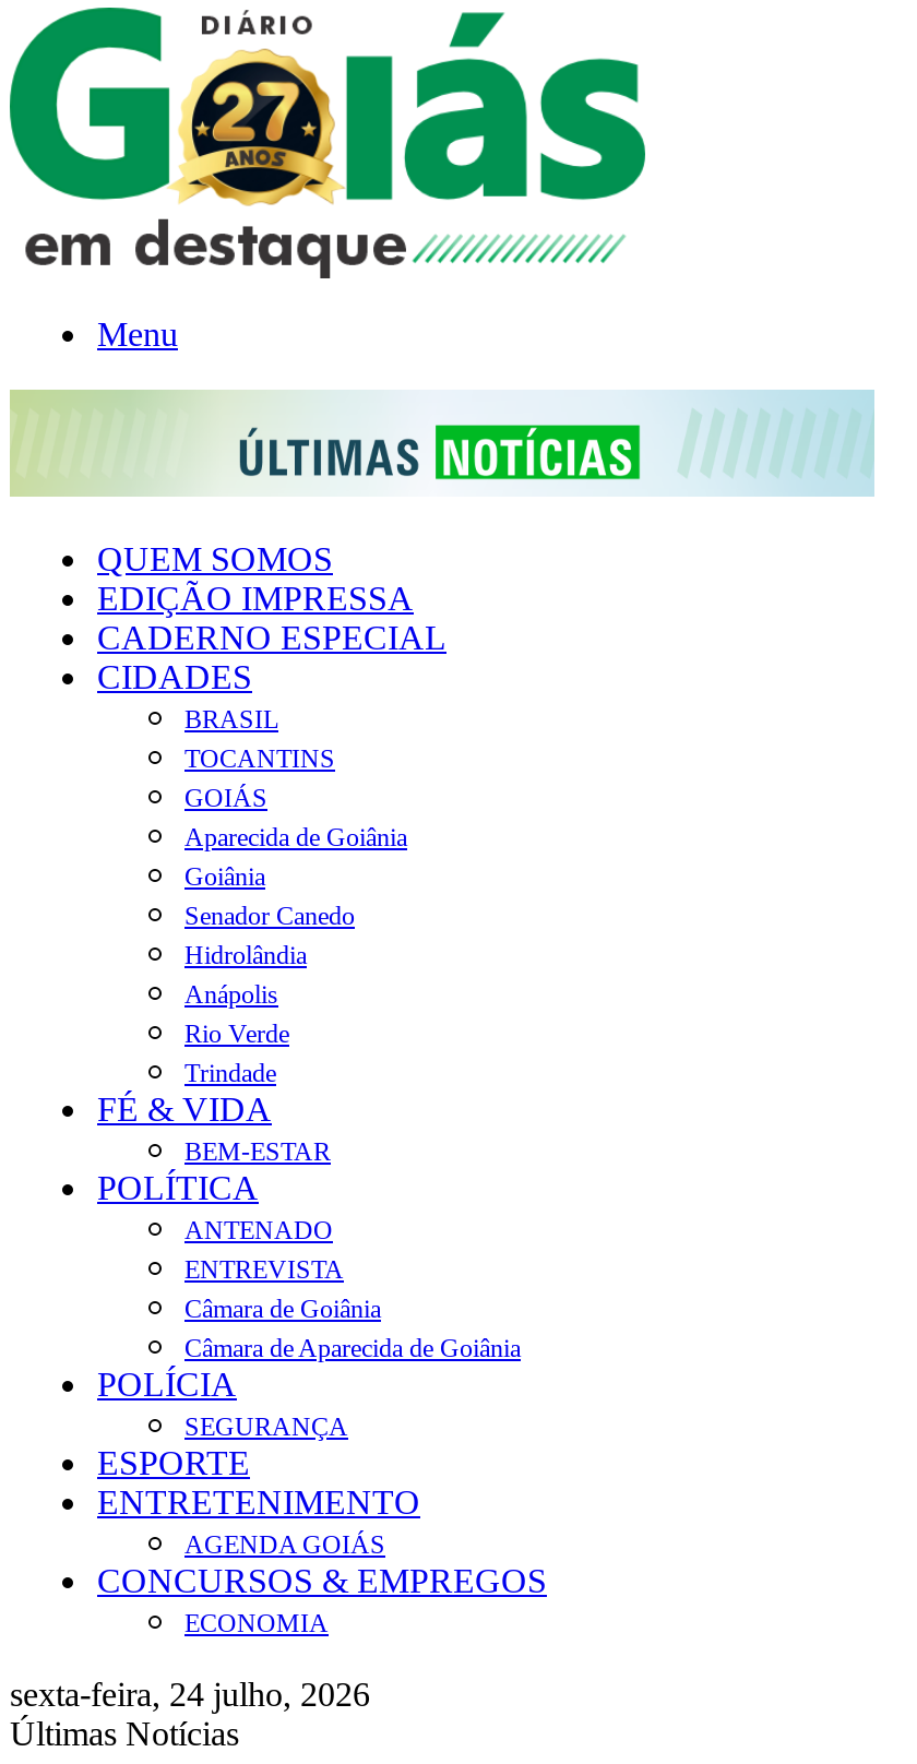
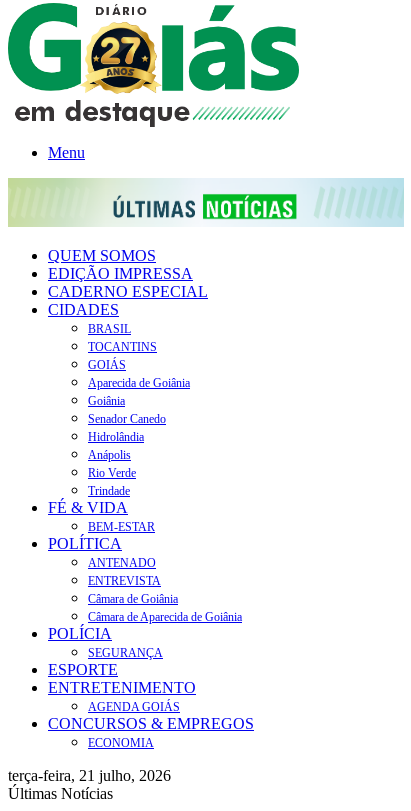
[10,1676,370,1713] sexta-feira, 24 julho, 2026 -> [8,767,171,784] terça-feira, 21 julho, 2026

